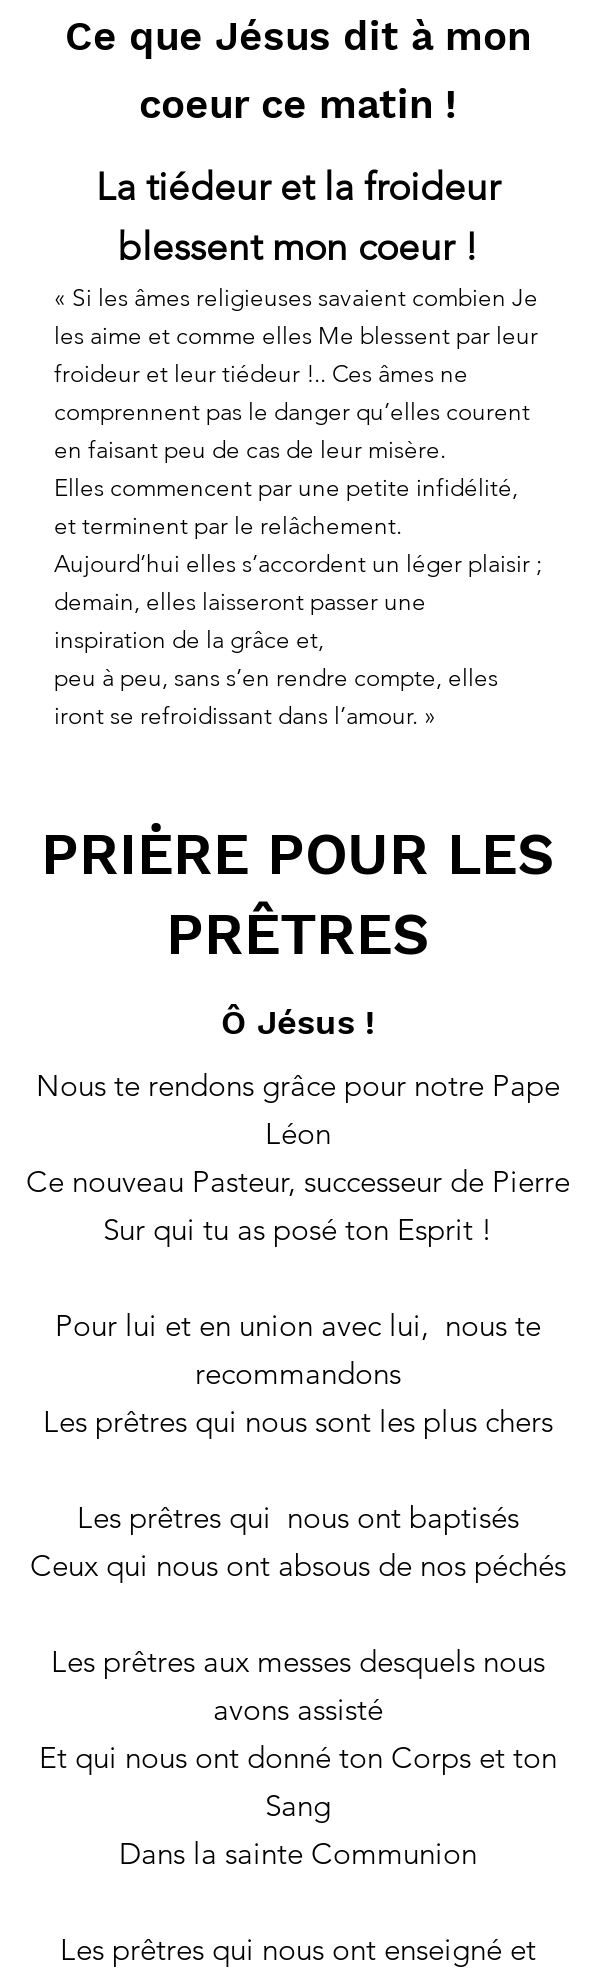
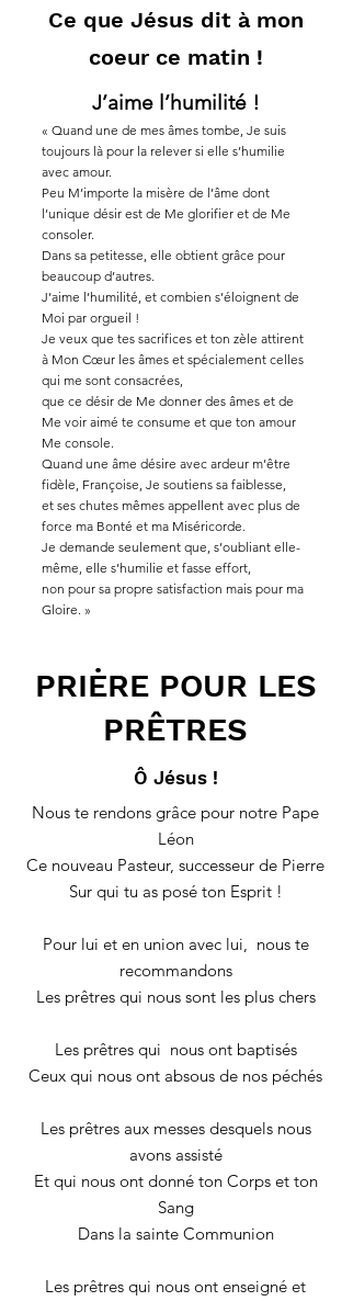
[54,165,542,731] La tiédeur et la froideur | blessent mon coeur ! | « Si les âmes religieuses savaient combien Je | les aime et comme elles Me blessent par leur | froideur et leur tiédeur !.. Ces âmes ne | comprennent pas le danger qu’elles courent | en faisant peu de cas de leur misère. | Elles commencent par une petite infidélité, | et terminent par le relâchement. | Aujourd’hui elles s’accordent un léger plaisir ; | demain, elles laisseront passer une | inspiration de la grâce et, | peu à peu, sans s’en rendre compte, elles | iront se refroidissant dans l’amour. » -> [42,90,304,618] J’aime l’humilité ! | « Quand une de mes âmes tombe, Je suis | toujours là pour la relever si elle s’humilie | avec amour. | Peu M’importe la misère de l’âme dont | l’unique désir est de Me glorifier et de Me | consoler. | Dans sa petitesse, elle obtient grâce pour | beaucoup d’autres. | J’aime l’humilité, et combien s’éloignent de | Moi par orgueil ! | Je veux que tes sacrifices et ton zèle attirent | à Mon Cœur les âmes et spécialement celles | qui me sont consacrées, | que ce désir de Me donner des âmes et de | Me voir aimé te consume et que ton amour | Me console. | Quand une âme désire avec ardeur m’être | fidèle, Françoise, Je soutiens sa faiblesse, | et ses chutes mêmes appellent avec plus de | force ma Bonté et ma Miséricorde. | Je demande seulement que, s’oubliant elle- | même, elle s’humilie et fasse effort, | non pour sa propre satisfaction mais pour ma | Gloire. »

